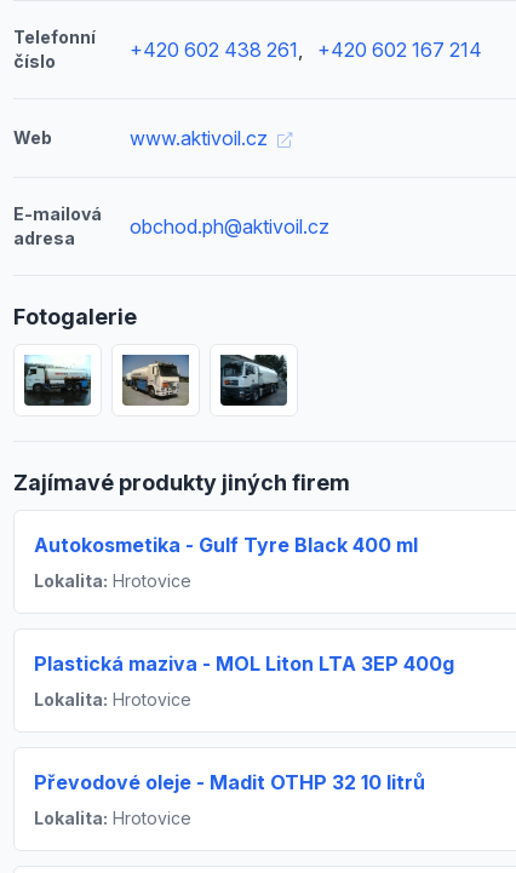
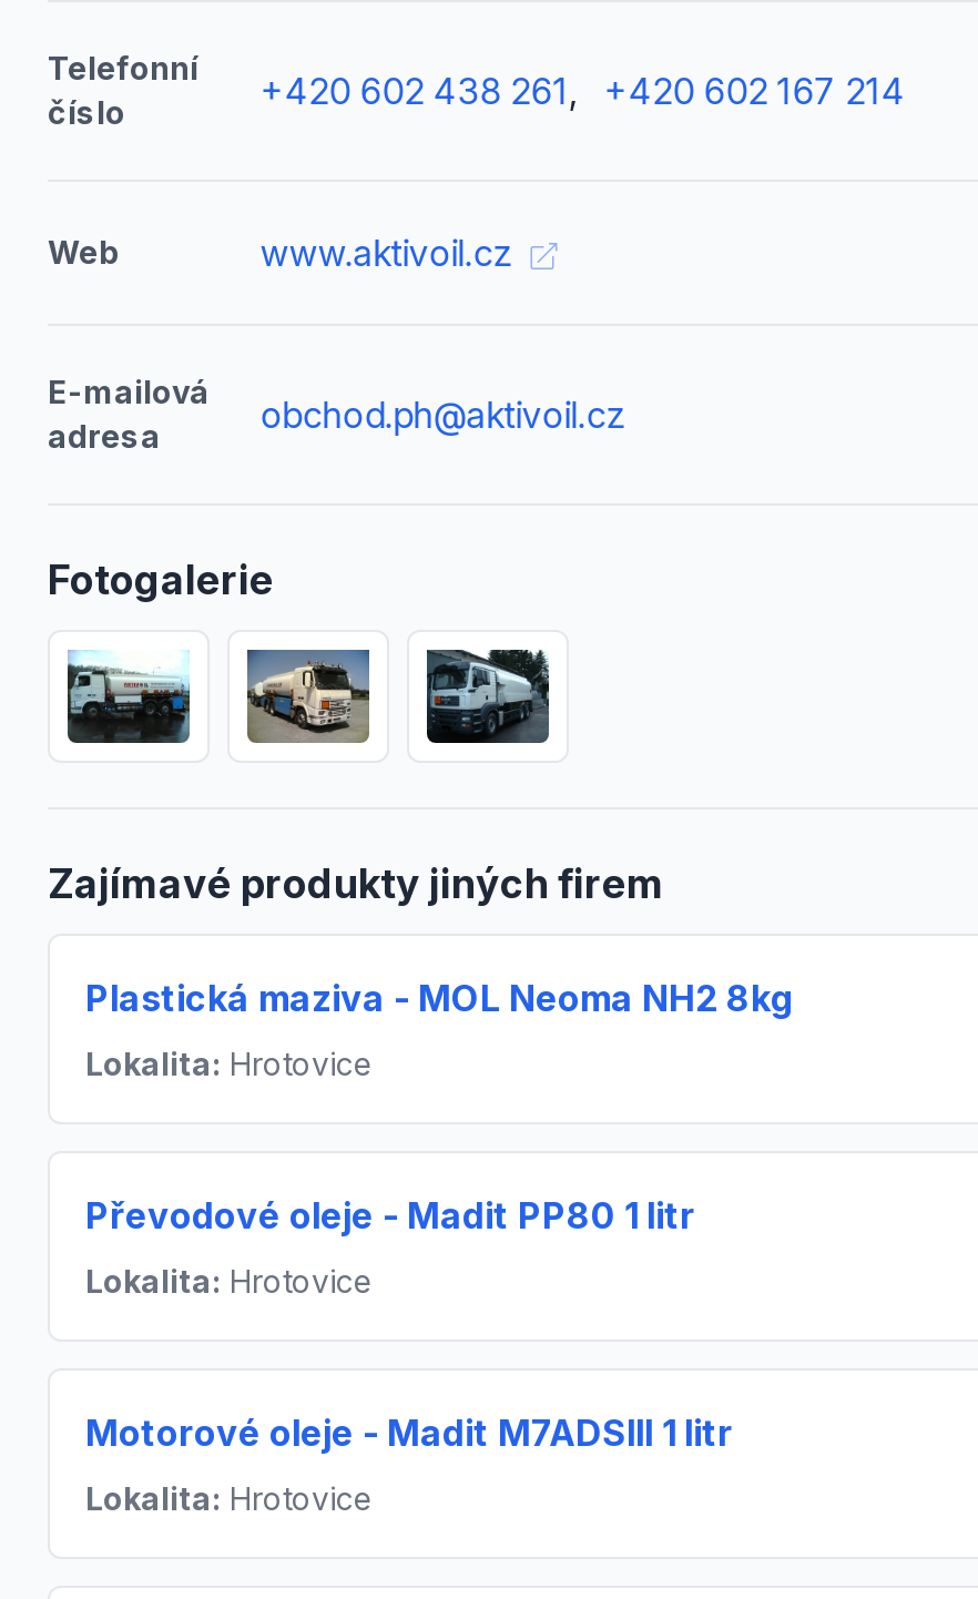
[34,532,418,556] Autokosmetika - Gulf Tyre Black 400 ml -> [85,975,793,1019] Plastická maziva - MOL Neoma NH2 8kg
[34,651,454,675] Plastická maziva - MOL Liton LTA 3EP 400g -> [85,1192,695,1236] Převodové oleje - Madit PP80 1 litr
[34,769,425,794] Převodové oleje - Madit OTHP 32 10 litrů -> [85,1409,733,1454] Motorové oleje - Madit M7ADSIII 1 litr

